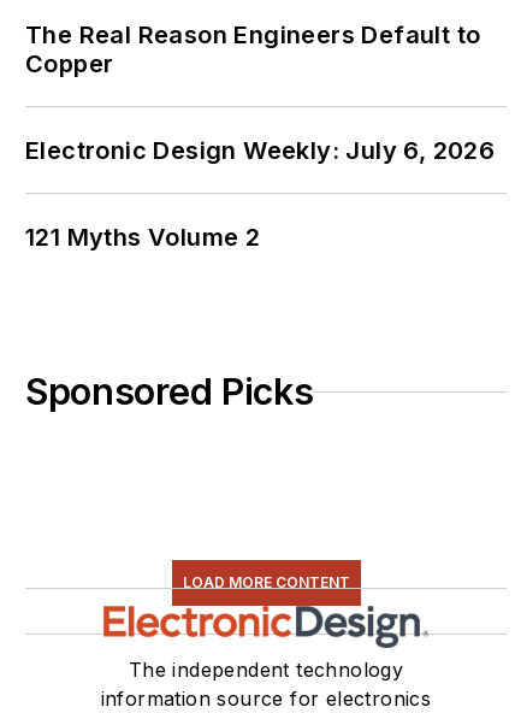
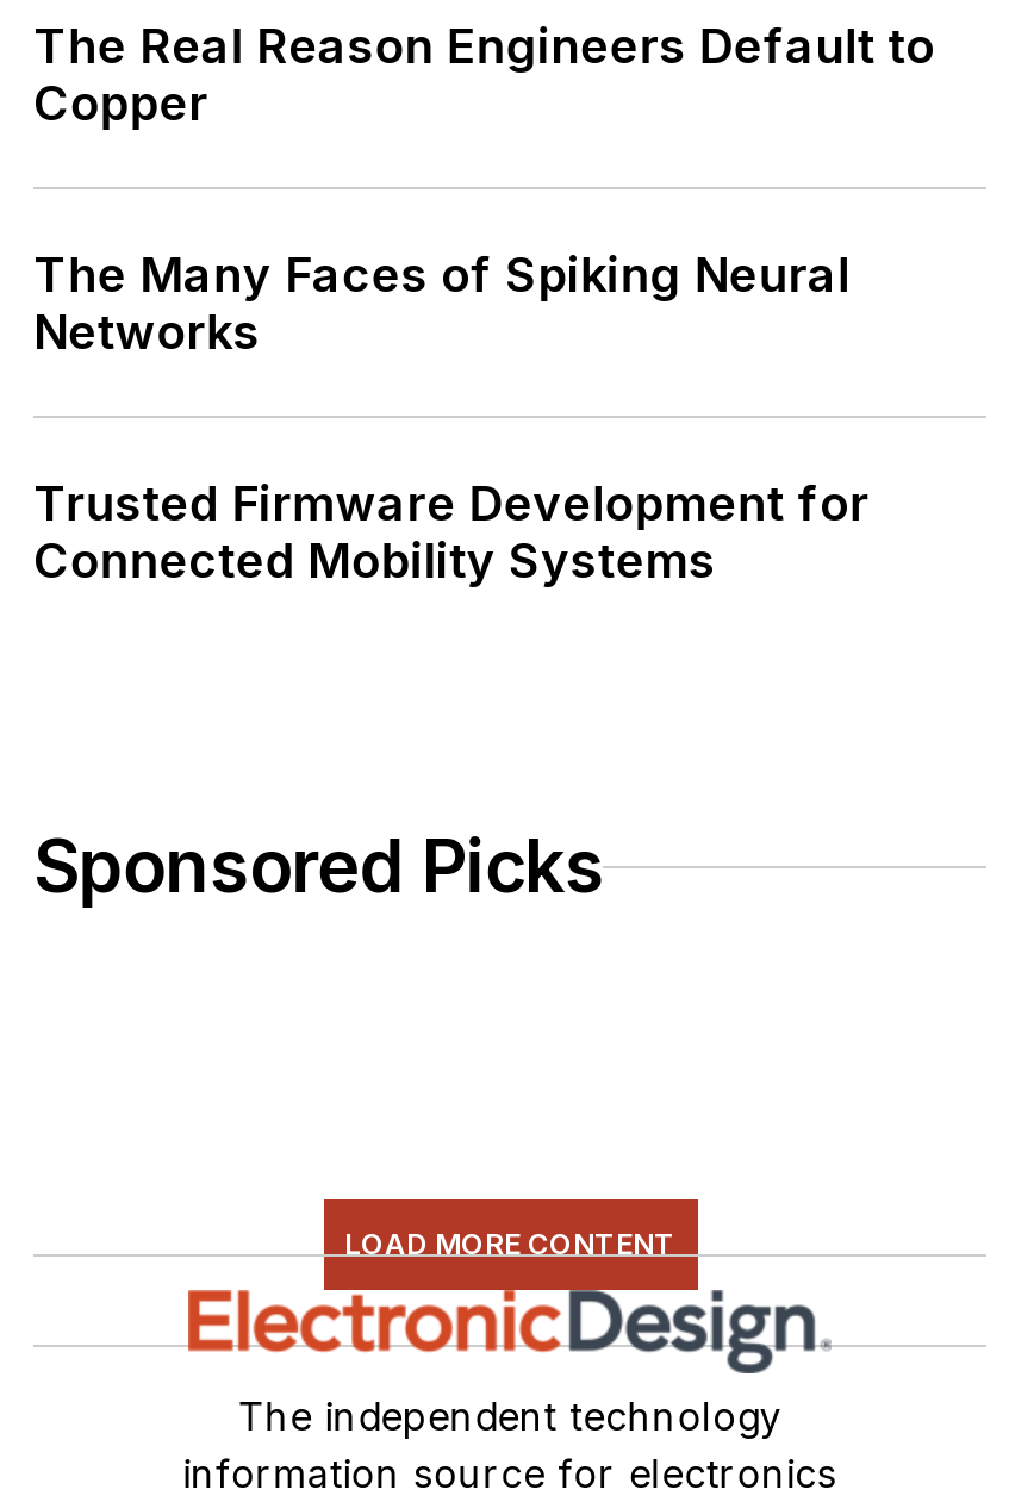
[25,137,495,165] Electronic Design Weekly: July 6, 2026 -> [33,248,850,362] The Many Faces of Spiking Neural | Networks
[25,223,260,252] 121 Myths Volume 2 -> [33,476,869,591] Trusted Firmware Development for | Connected Mobility Systems

